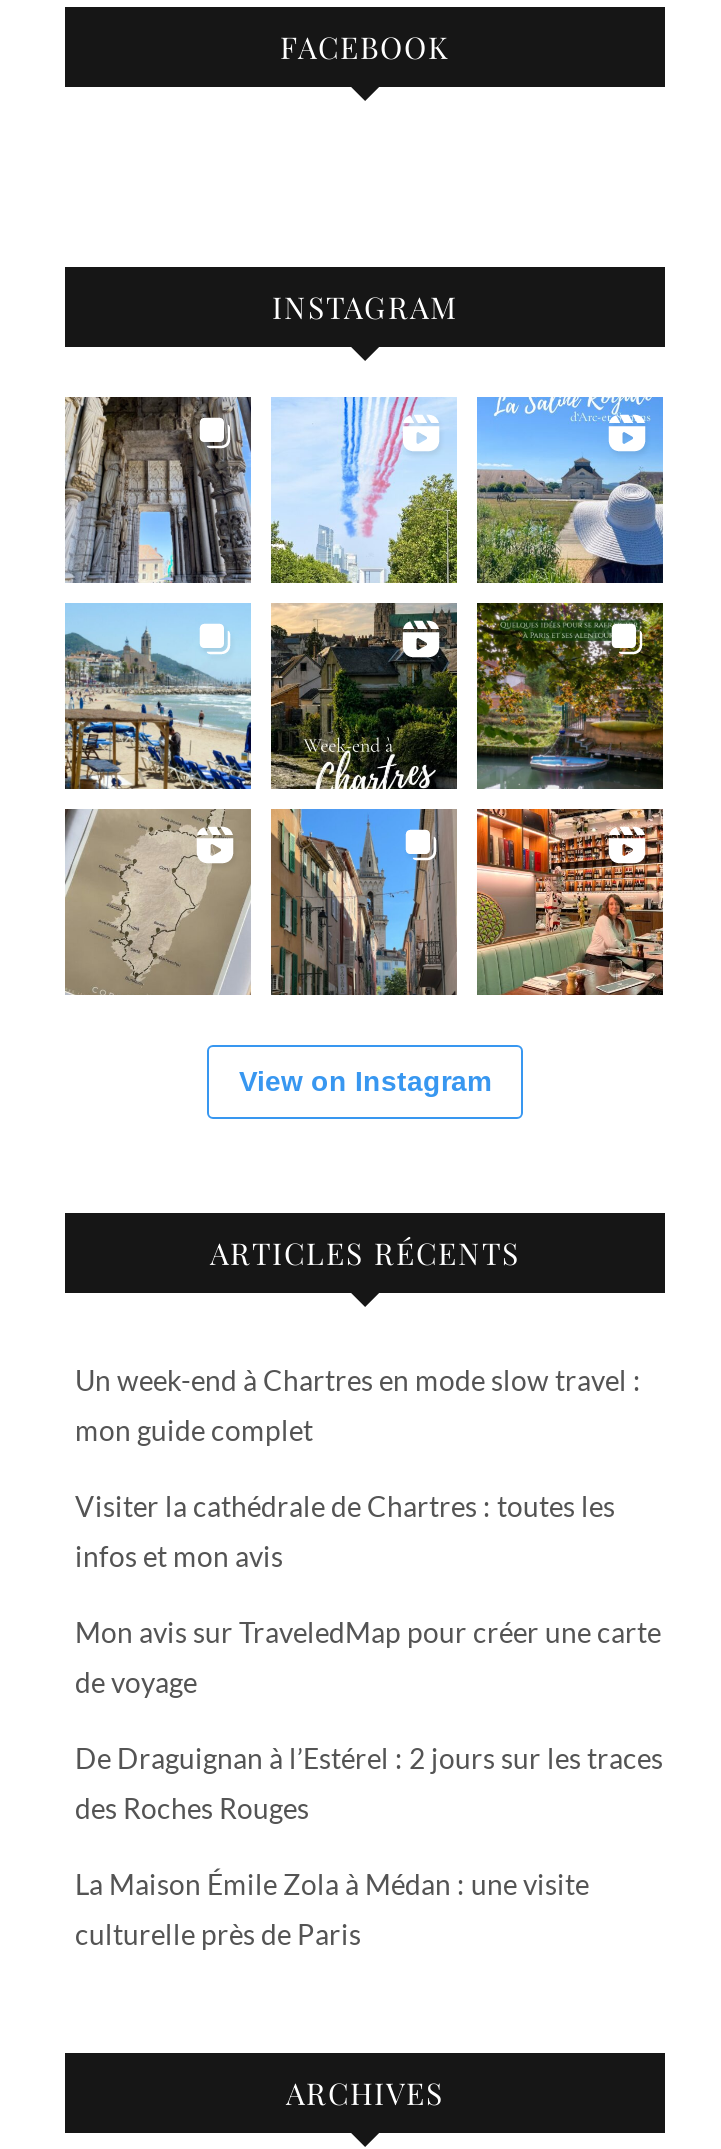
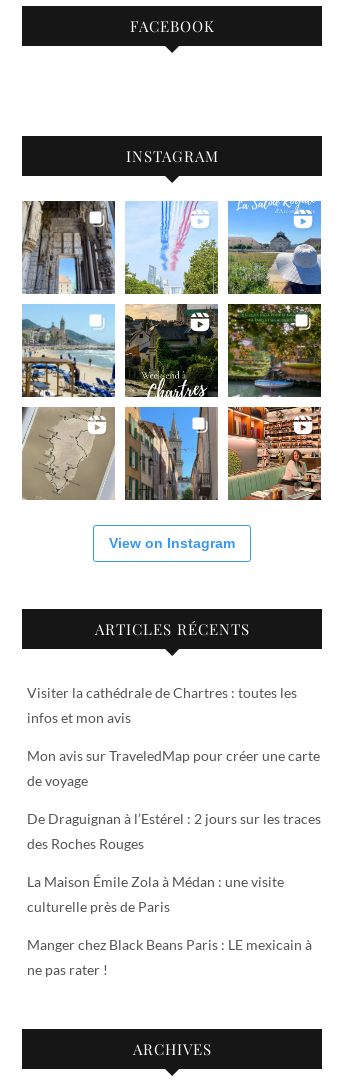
[75,1362,641,1446] Un week-end à Chartres en mode slow travel : | mon guide complet -> none
moved [75,1488,663,1950] -> [27,684,321,915]: Visiter la cathédrale de Chartres : toutes les | infos et mon avis | Mon avis sur TraveledMap pour créer une carte | de voyage | De Draguignan à l’Estérel : 2 jours sur les traces | des Roches Rouges | La Maison Émile Zola à Médan : une visite | culturelle près de Paris
none -> [27,936,312,978] Manger chez Black Beans Paris : LE mexicain à | ne pas rater !

